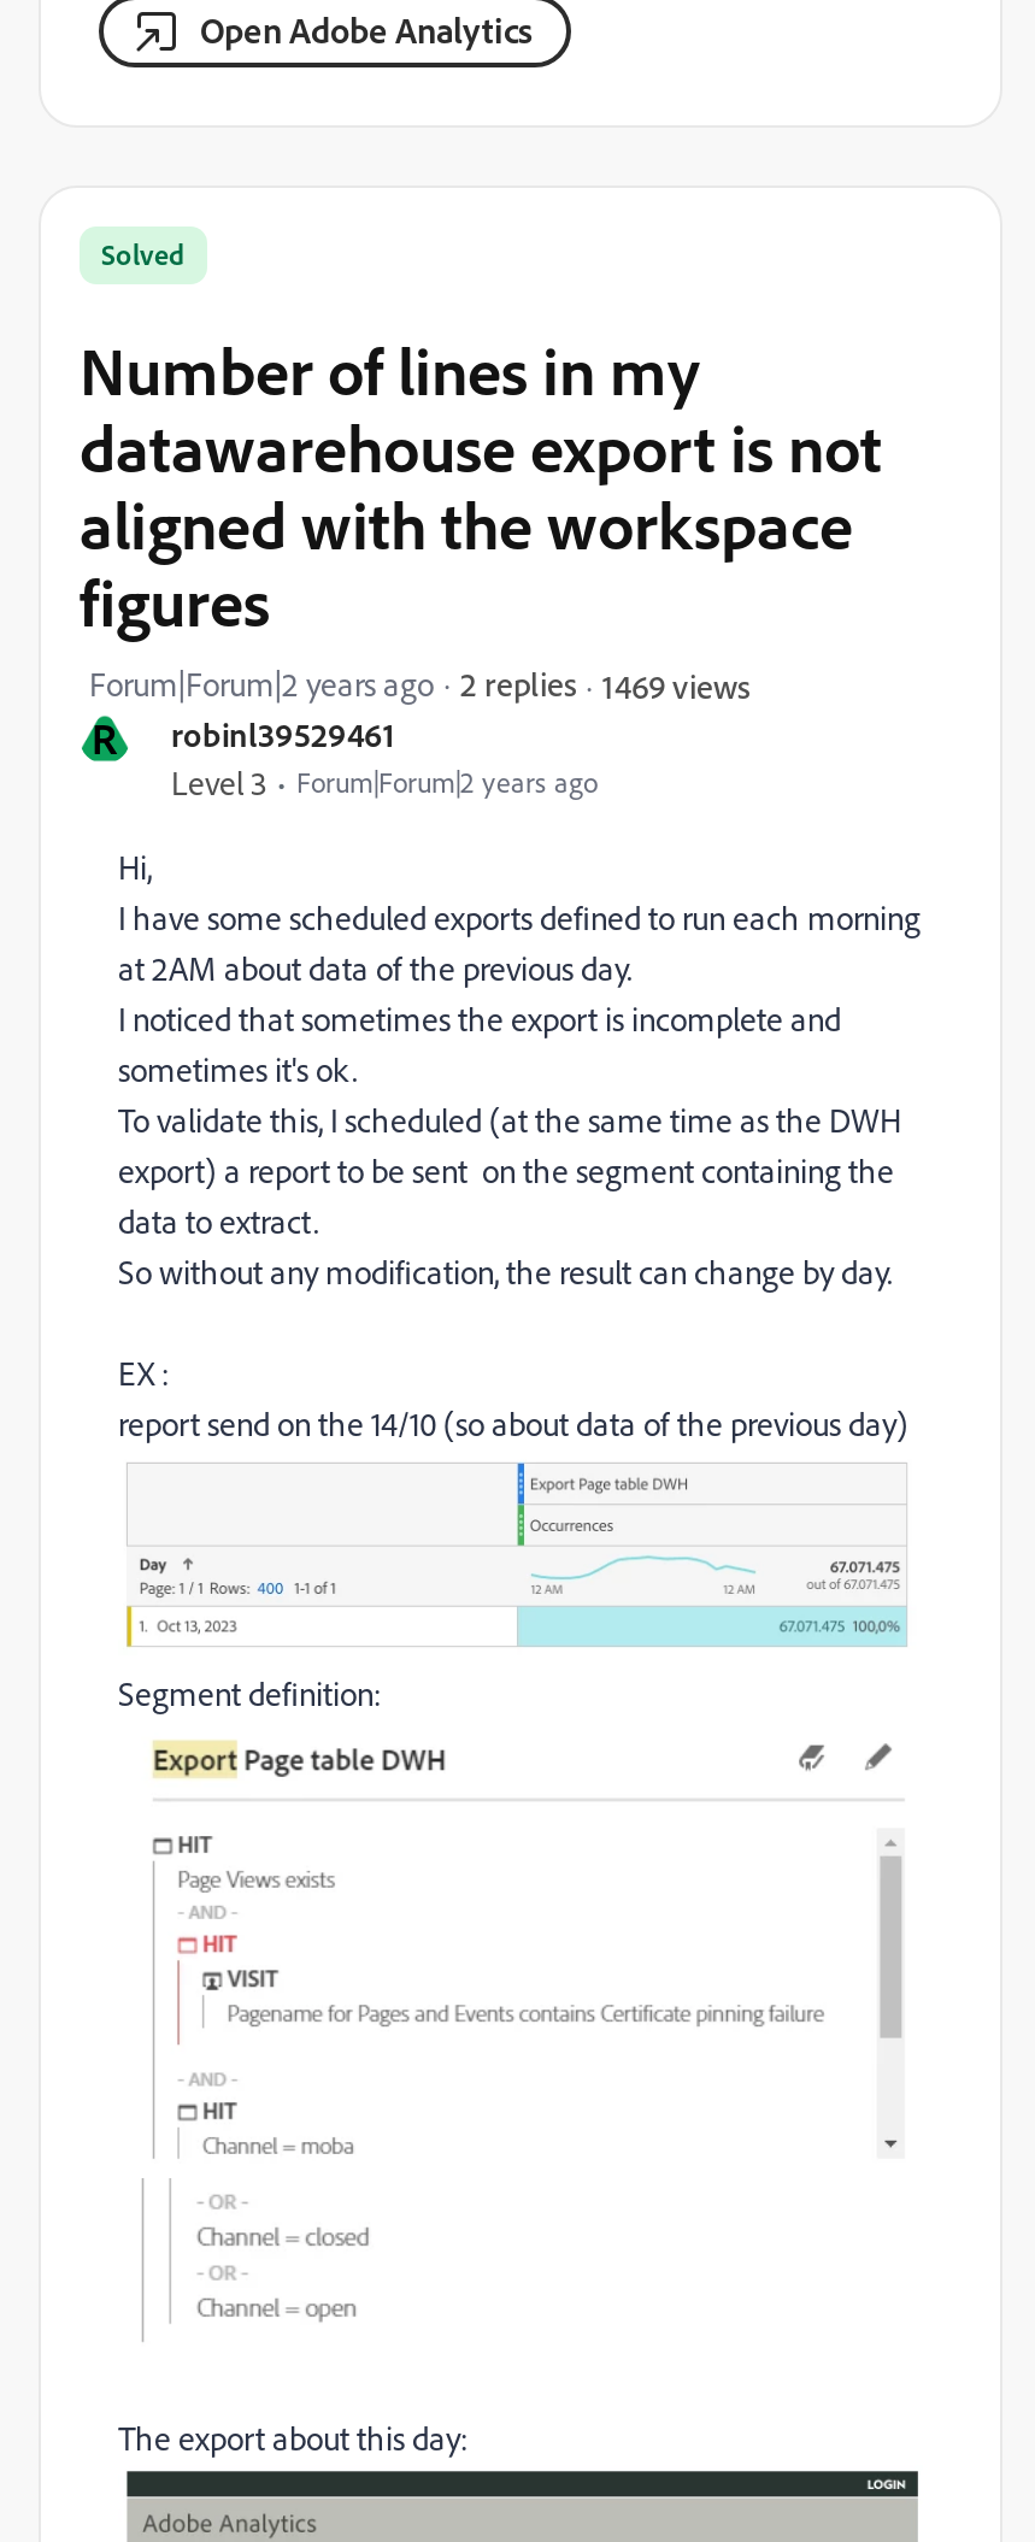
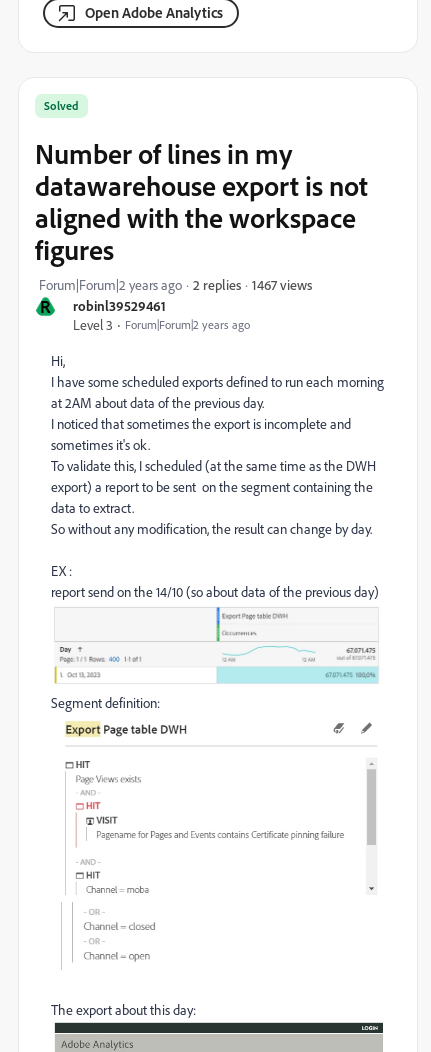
[602,664,749,705] 1469 views -> [252,275,312,292] 1467 views

